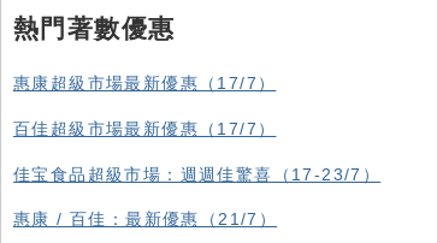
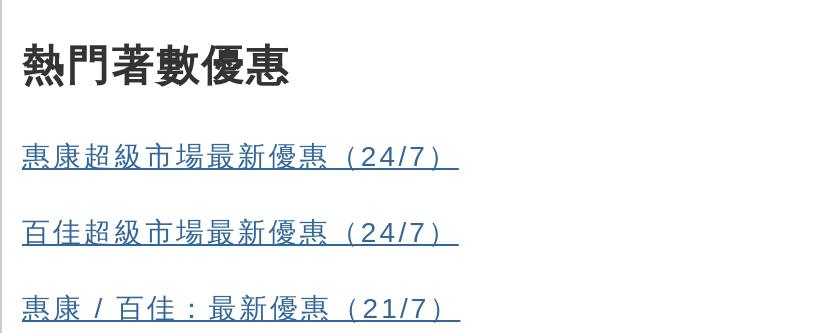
[13,74,381,183] 惠康超級市場最新優惠（17/7） | 百佳超級市場最新優惠（17/7） | 佳宝食品超級市場：週週佳驚喜（17-23/7） -> [22,141,459,248] 惠康超級市場最新優惠（24/7） | 百佳超級市場最新優惠（24/7）

